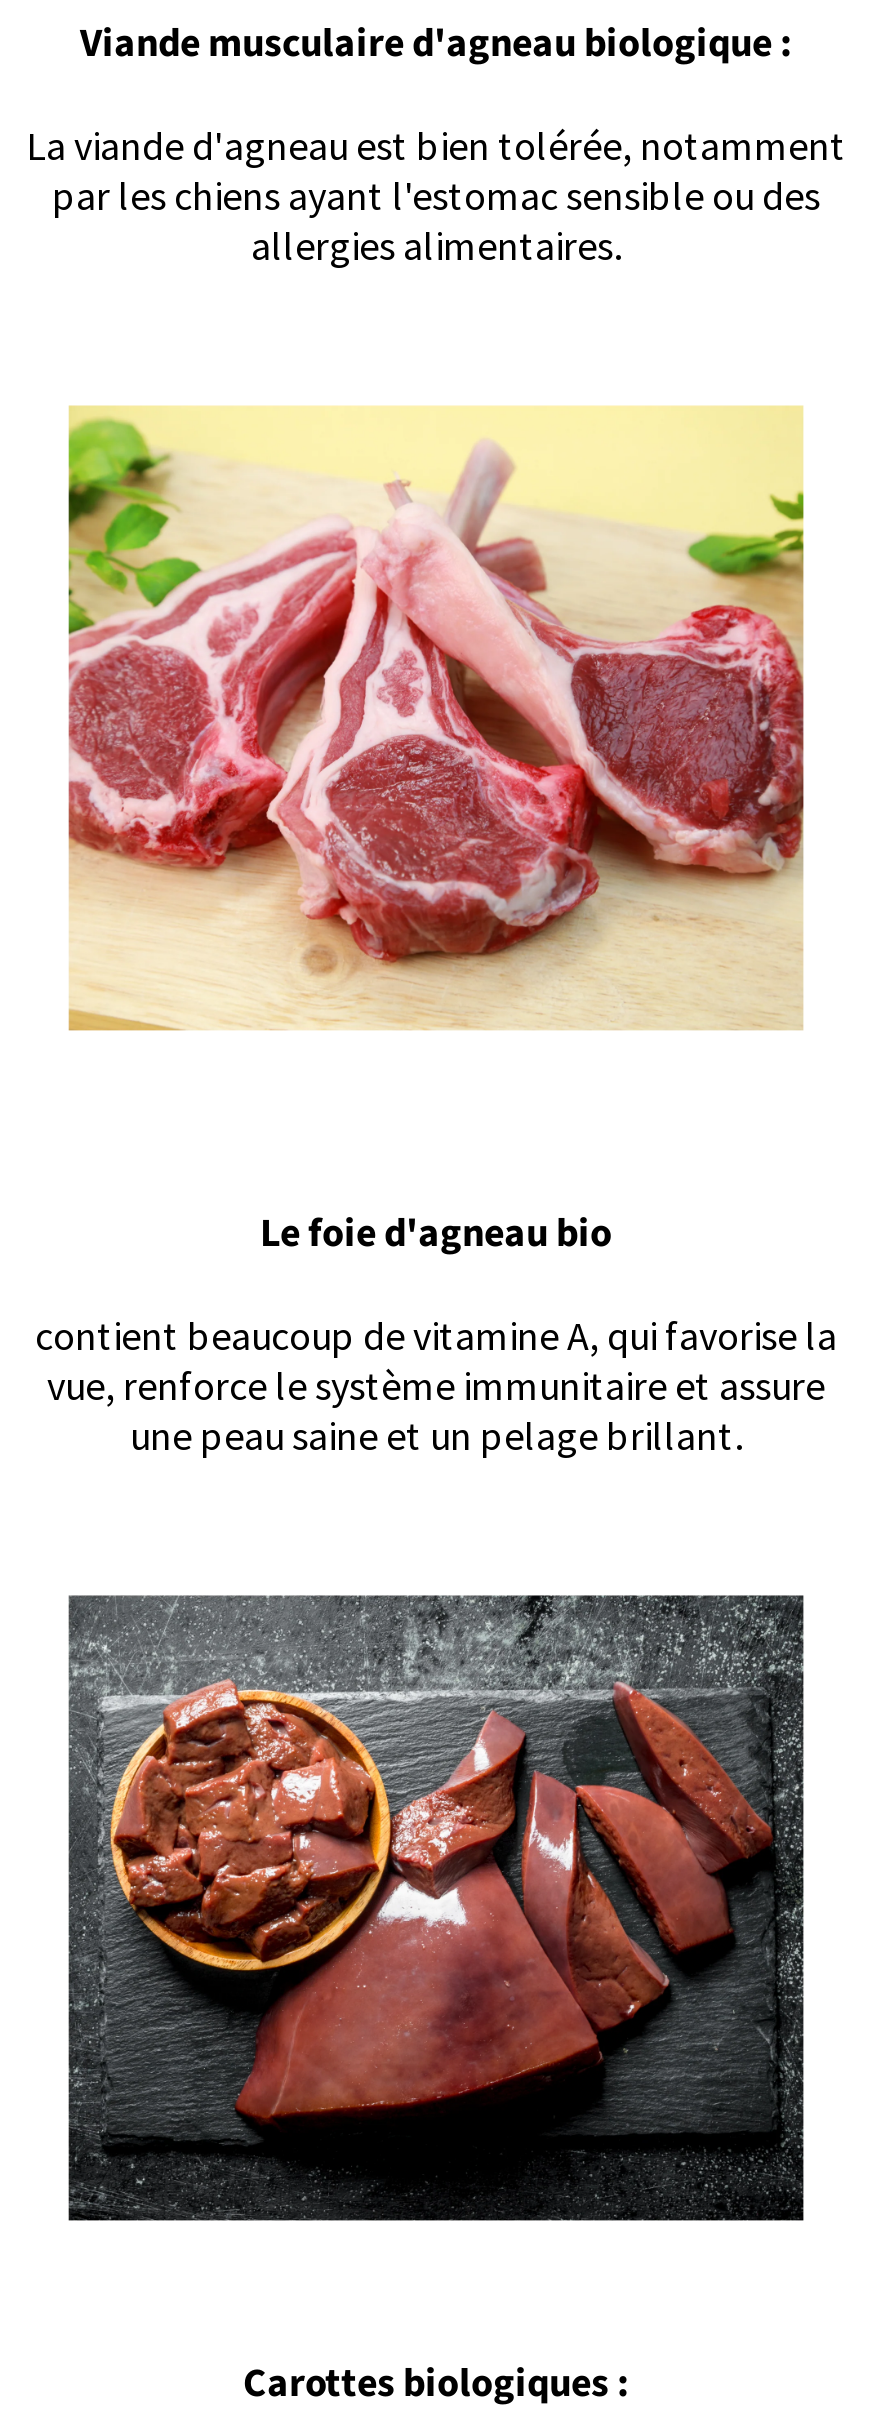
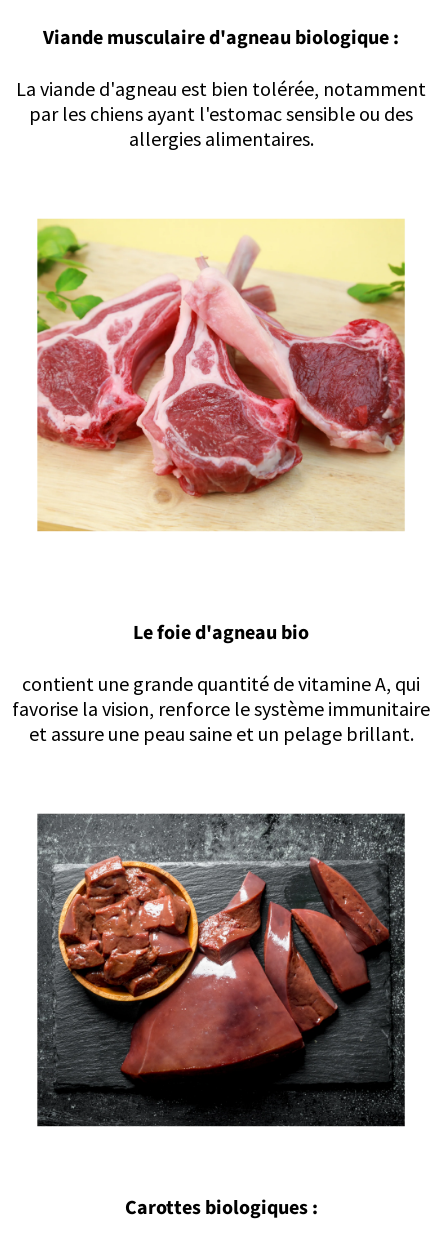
[35,1311,837,1461] contient beaucoup de vitamine A, qui favorise la | vue, renforce le système immunitaire et assure | une peau saine et un pelage brillant. -> [12,671,430,746] contient une grande quantité de vitamine A, qui | favorise la vision, renforce le système immunitaire | et assure une peau saine et un pelage brillant.

